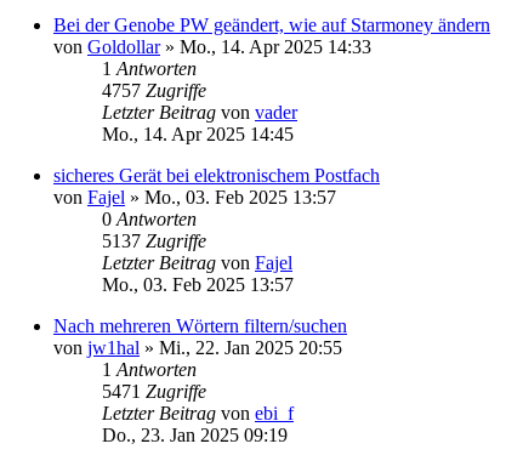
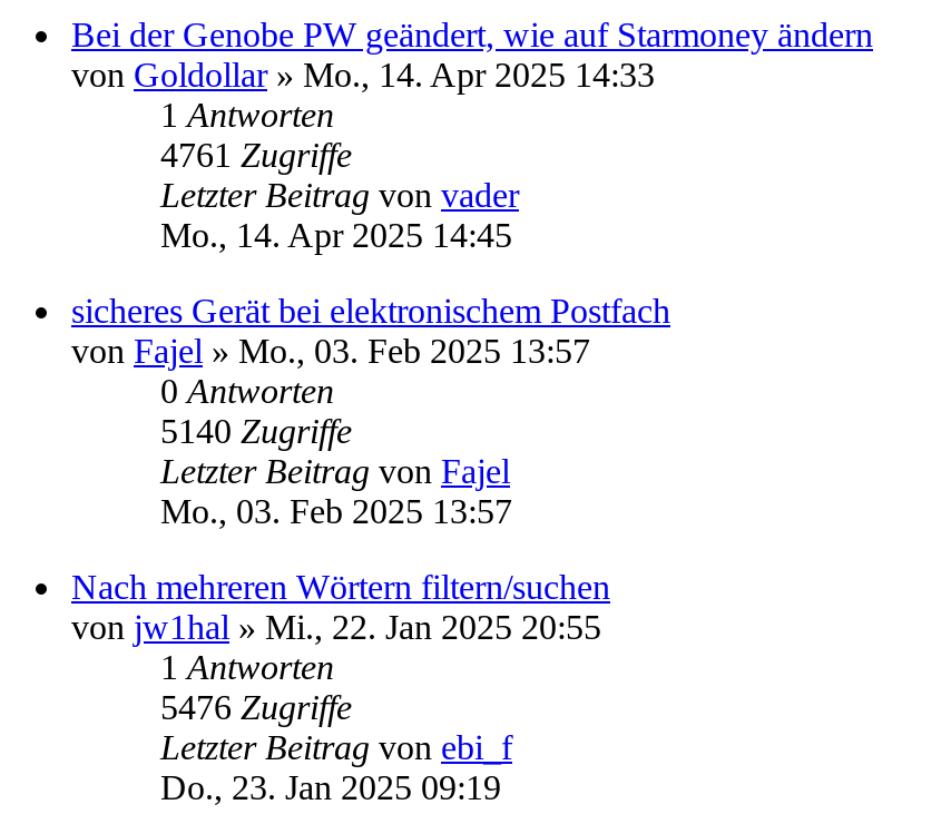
[102,80,206,101] 4757 Zugriffe -> [160,136,352,173] 4761 Zugriffe
[102,230,206,251] 5137 Zugriffe -> [160,412,352,450] 5140 Zugriffe
[102,381,206,401] 5471 Zugriffe -> [160,688,352,726] 5476 Zugriffe

